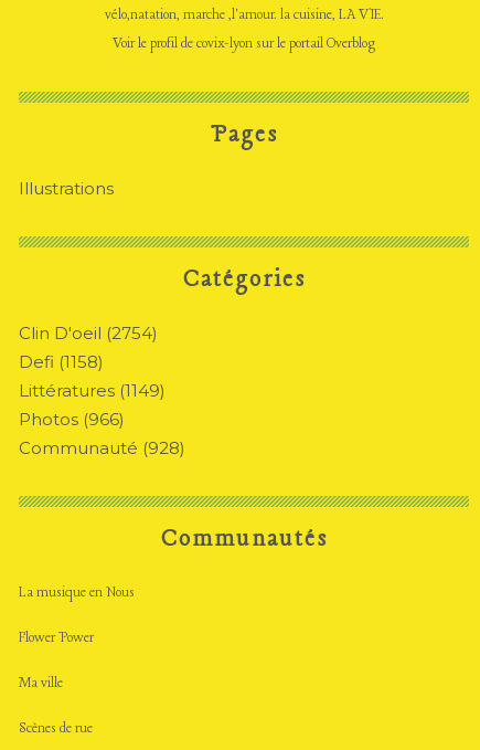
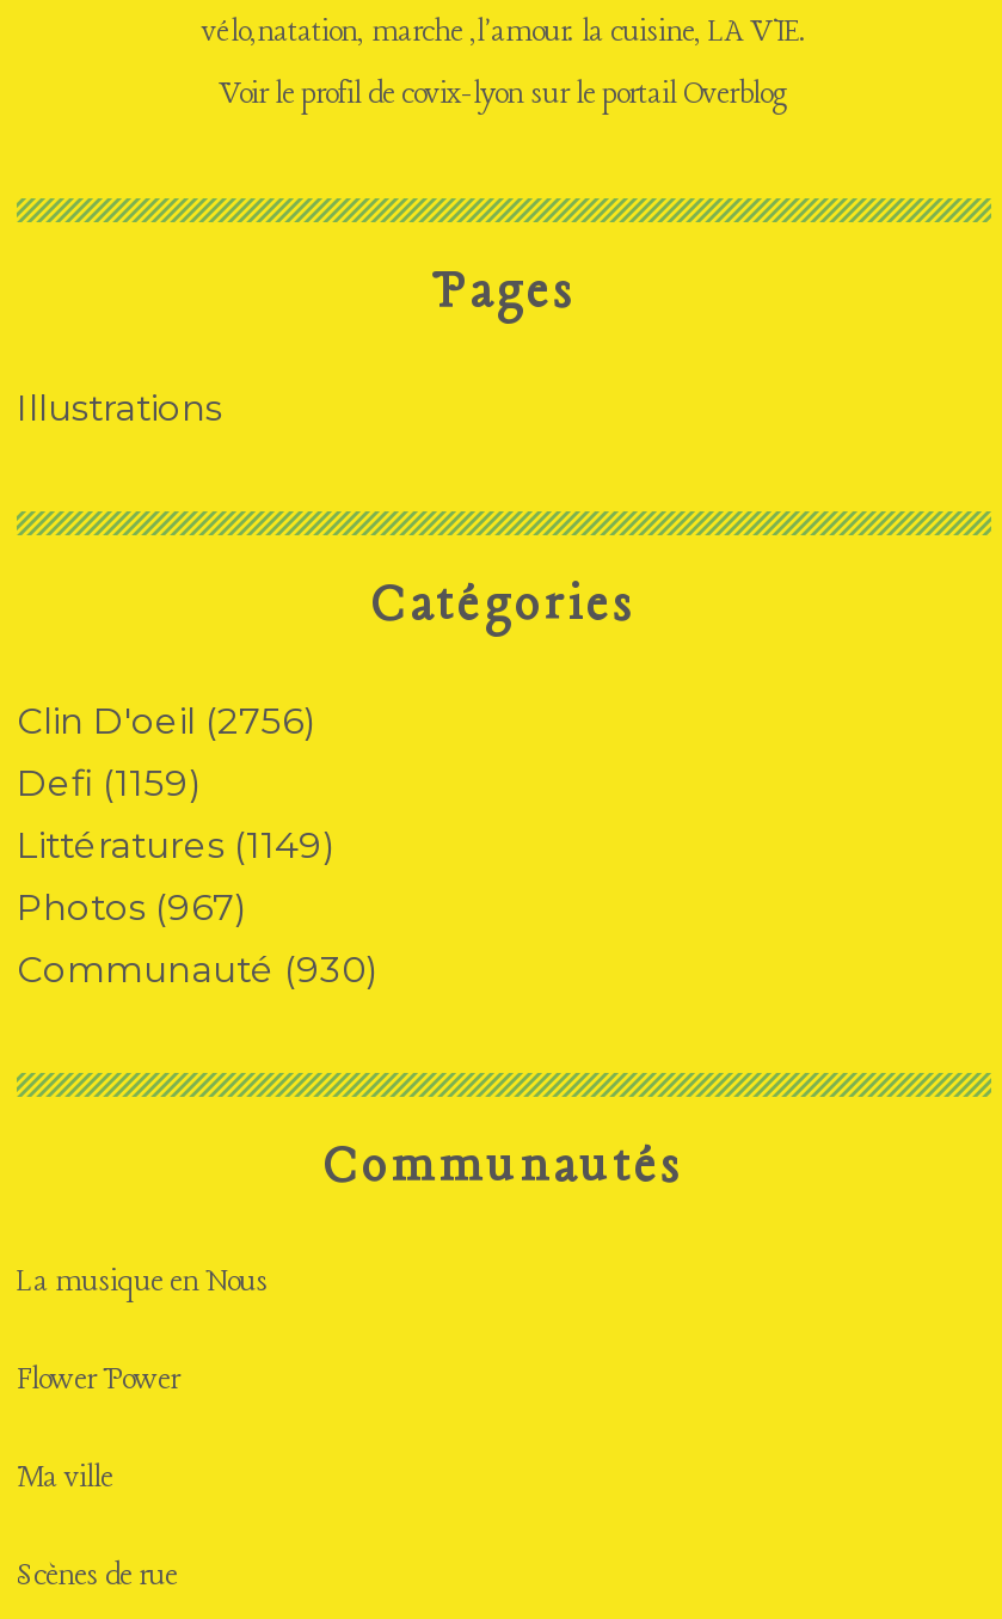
[19,323,158,344] Clin D'oeil (2754) -> [17,698,315,744] Clin D'oeil (2756)
[19,352,104,373] Defi (1158) -> [17,761,201,806] Defi (1159)
[19,409,125,430] Photos (966) -> [17,885,246,930] Photos (967)
[19,438,185,459] Communauté (928) -> [17,947,377,992] Communauté (930)

